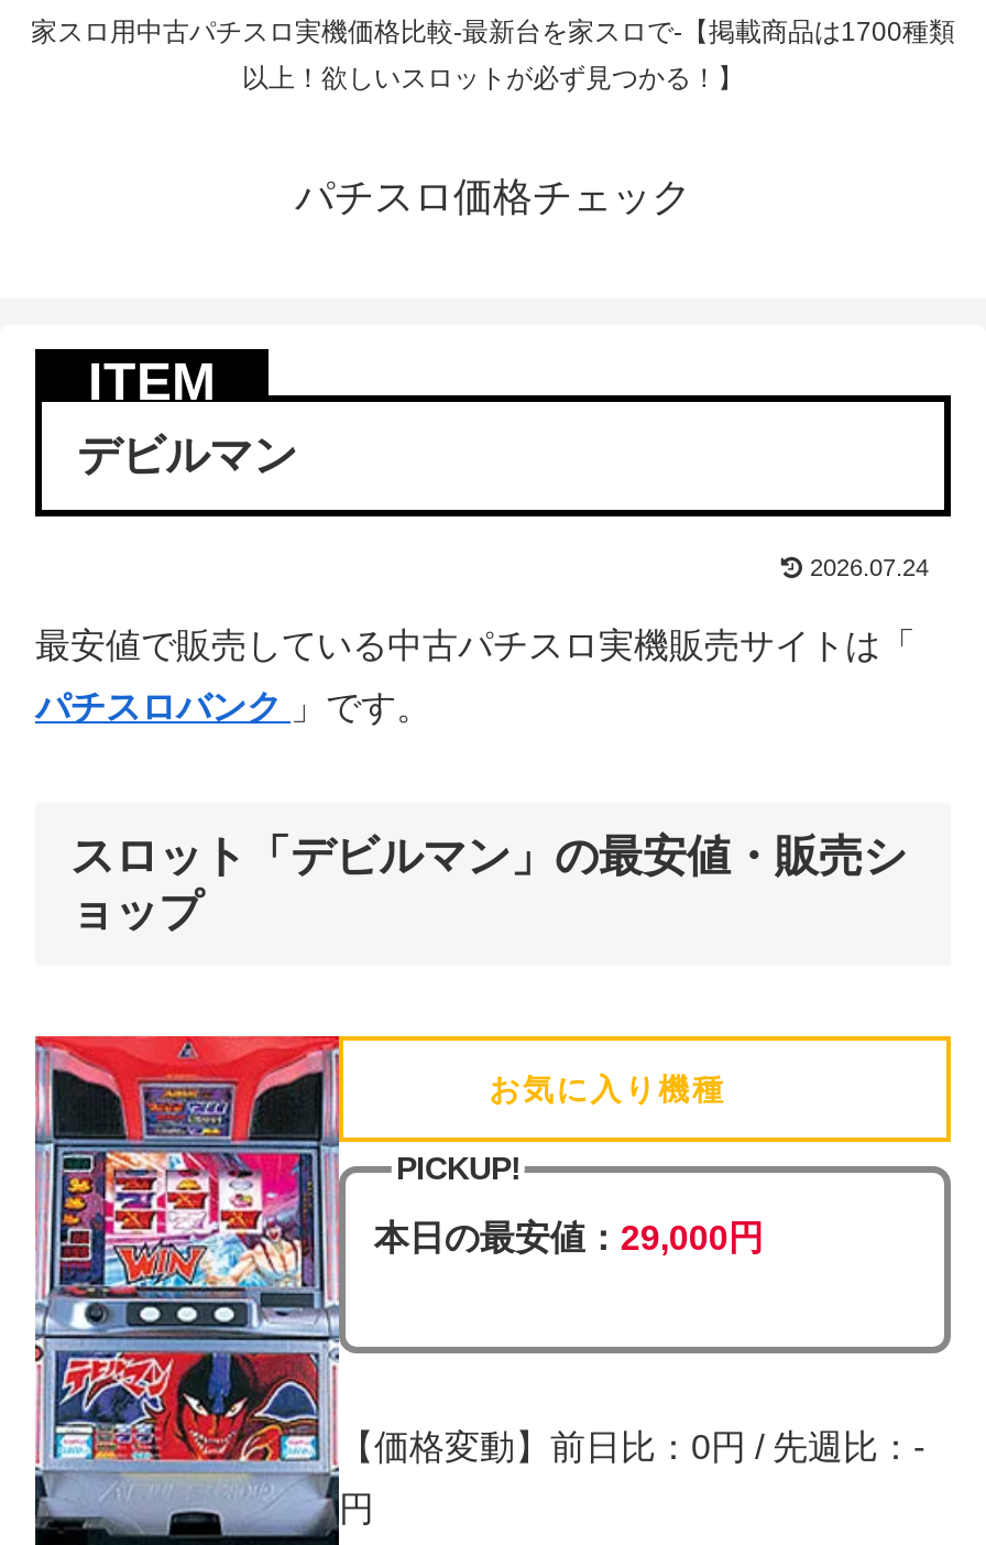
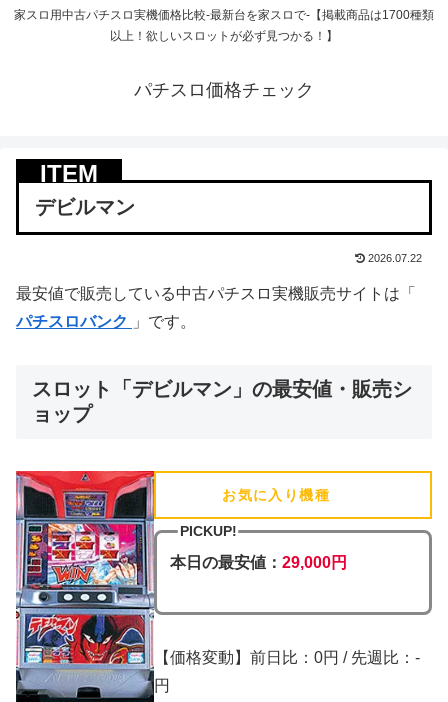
[810,554,929,580] 2026.07.24 -> [368,252,422,264] 2026.07.22

